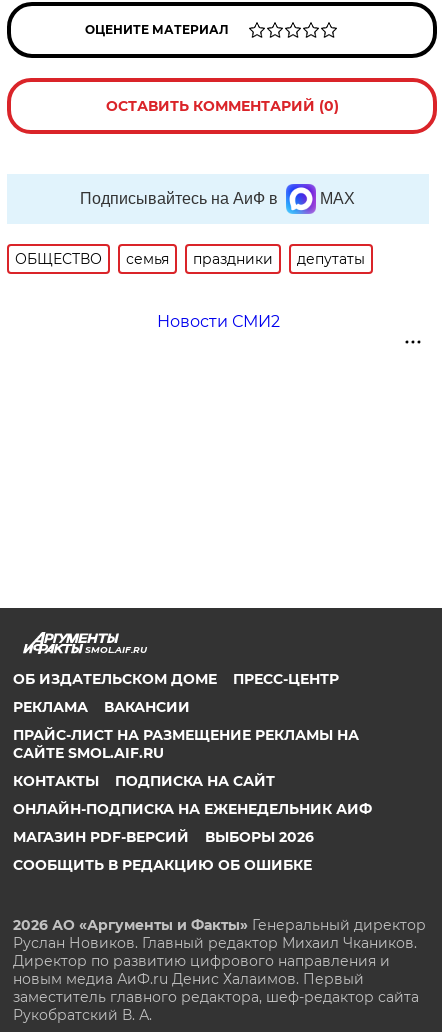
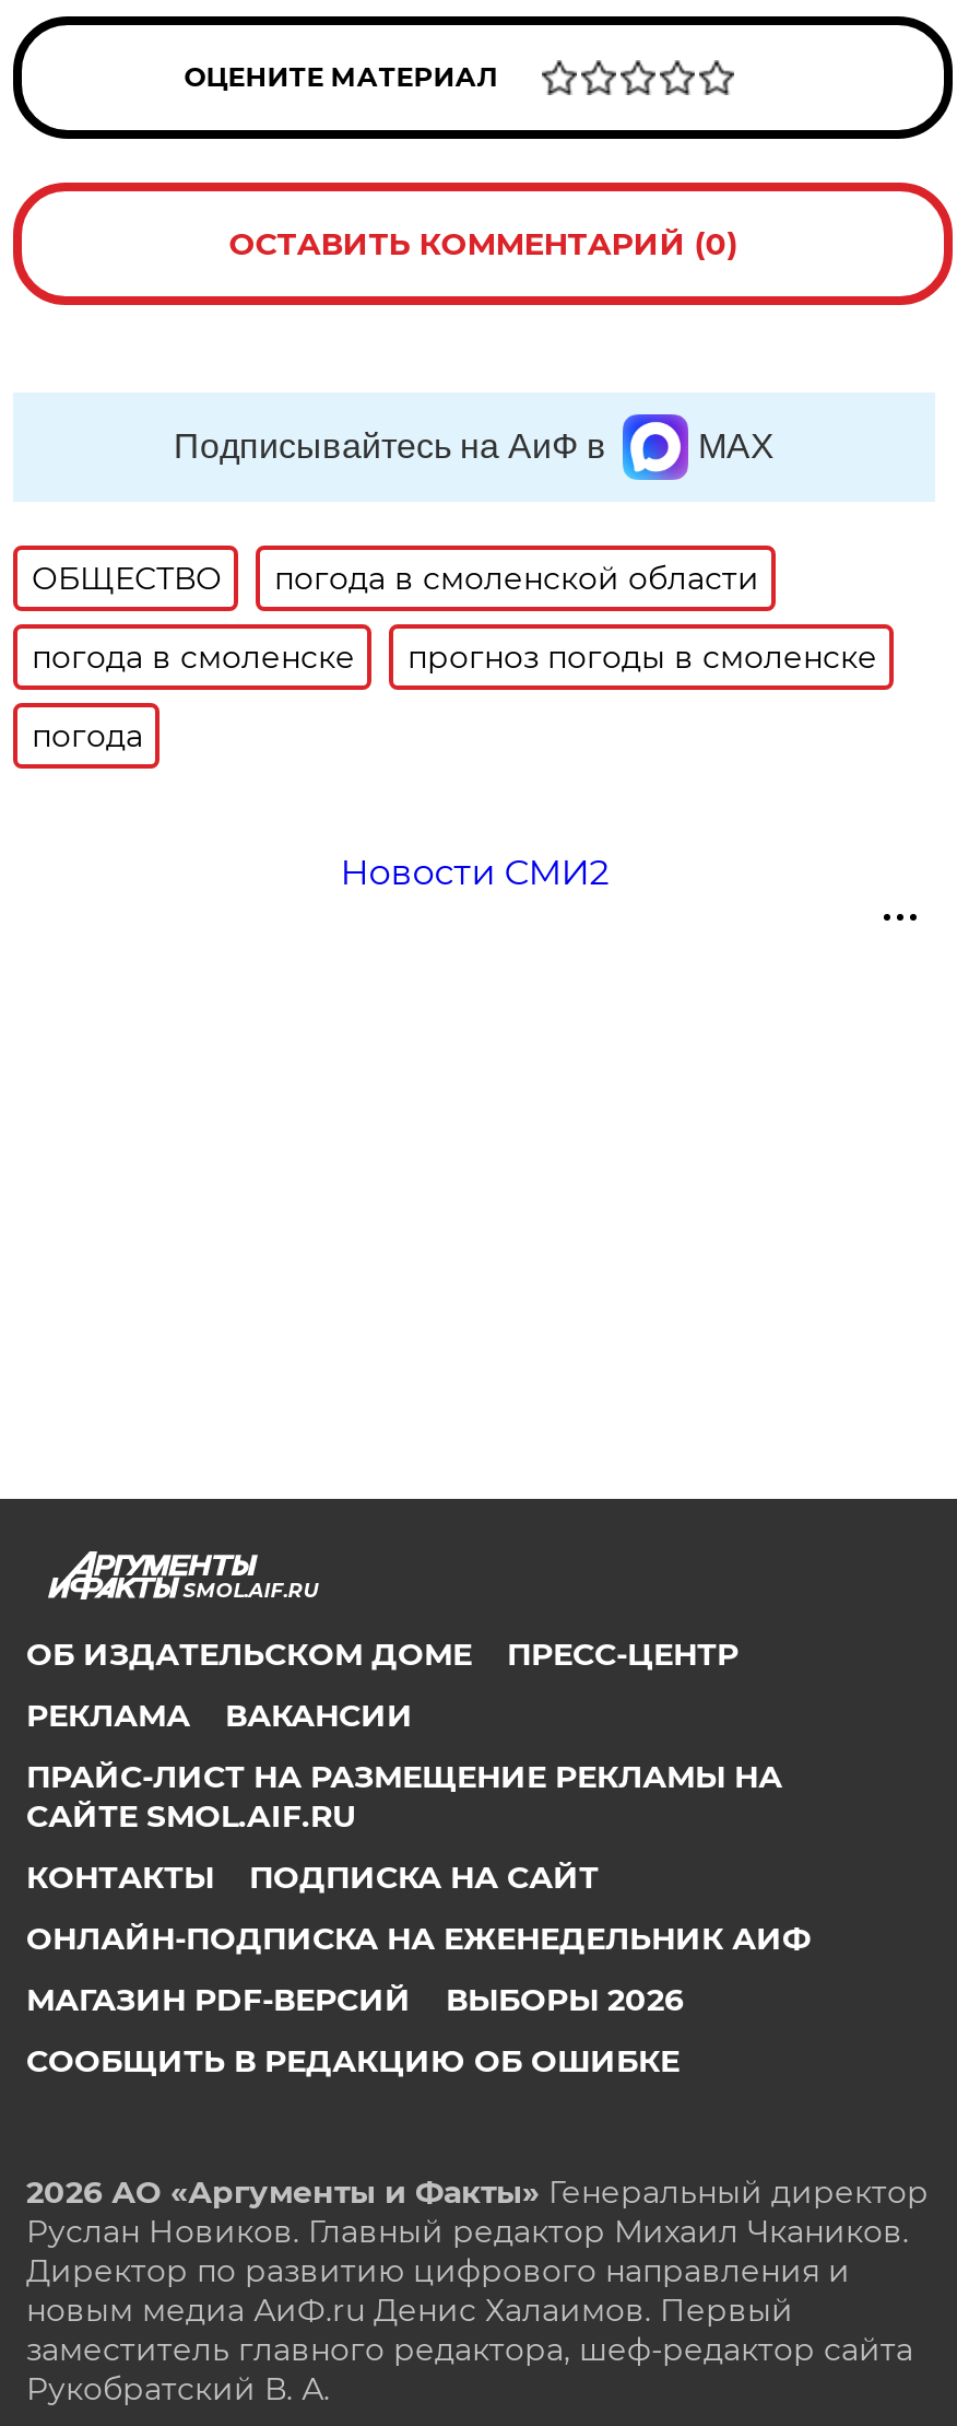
[126,250,365,268] семья | праздники | депутаты -> [31,558,877,755] погода в смоленской области | погода в смоленске | прогноз погоды в смоленске | погода

